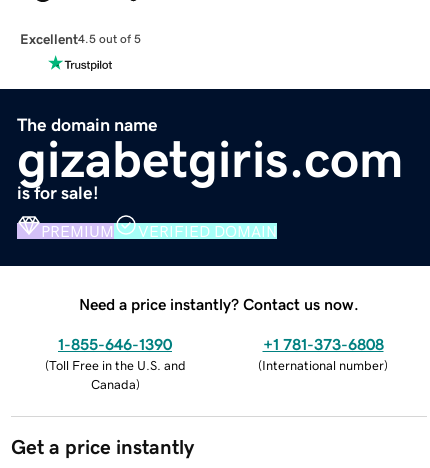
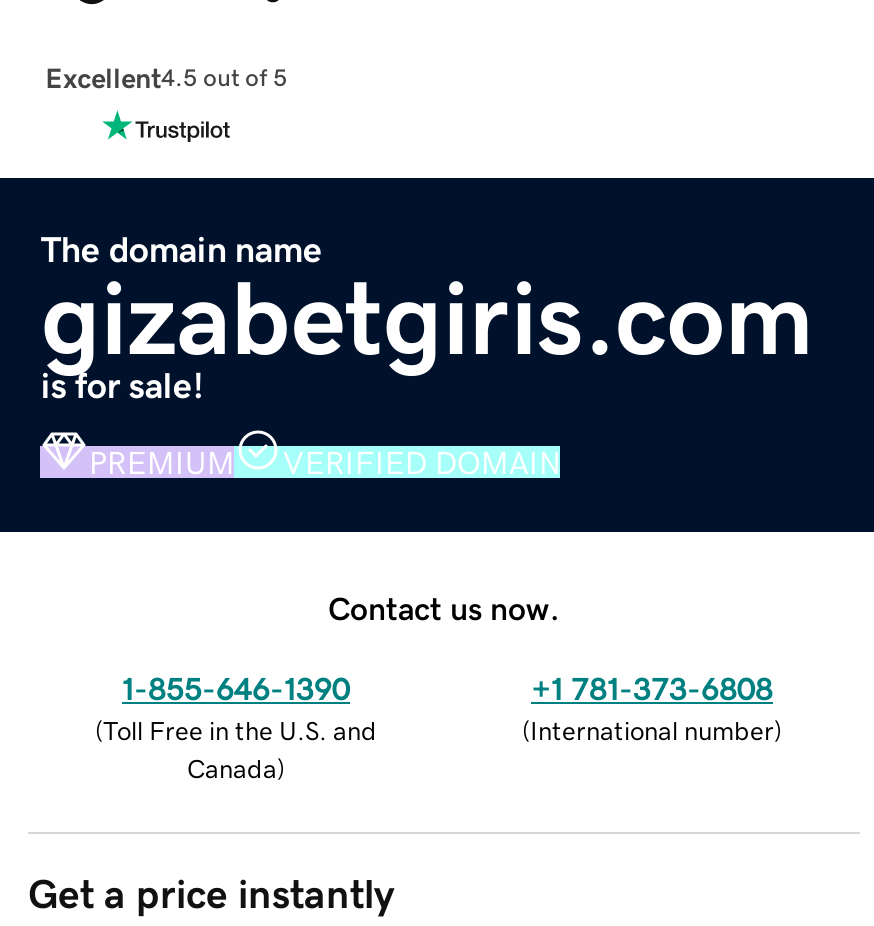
[79,296,359,312] Need a price instantly? Contact us now. -> [328,591,560,623] Contact us now.

